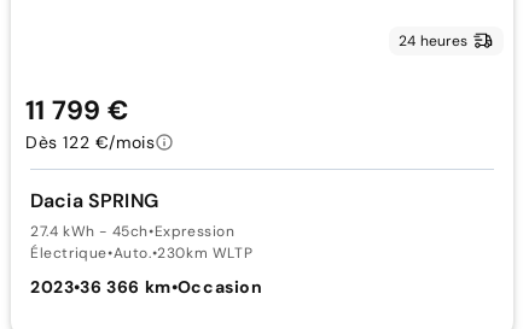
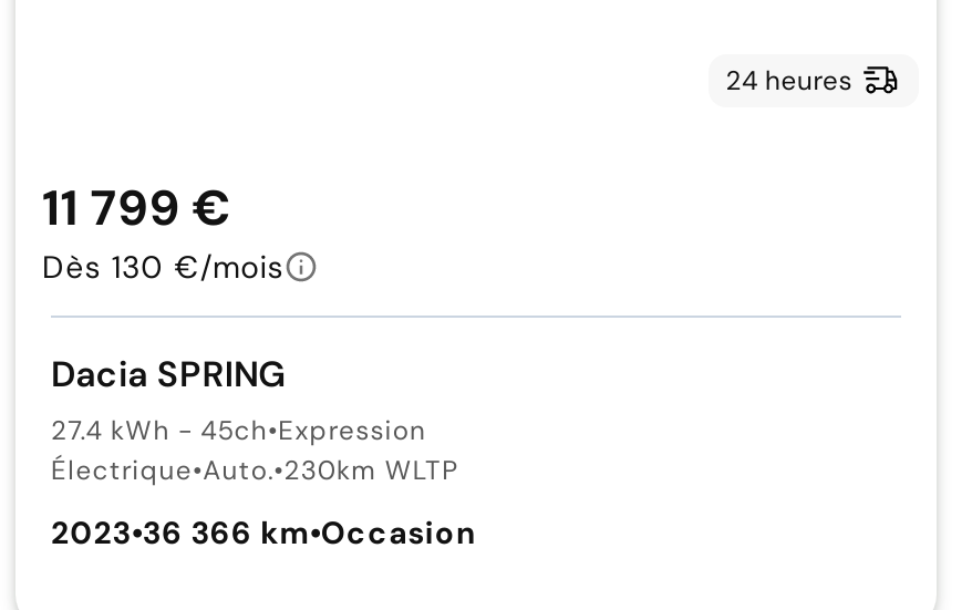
[25,131,155,153] Dès 122 €/mois -> [42,246,284,286] Dès 130 €/mois

